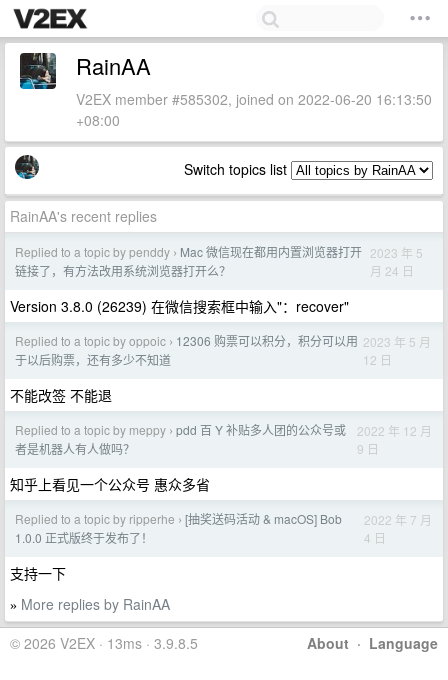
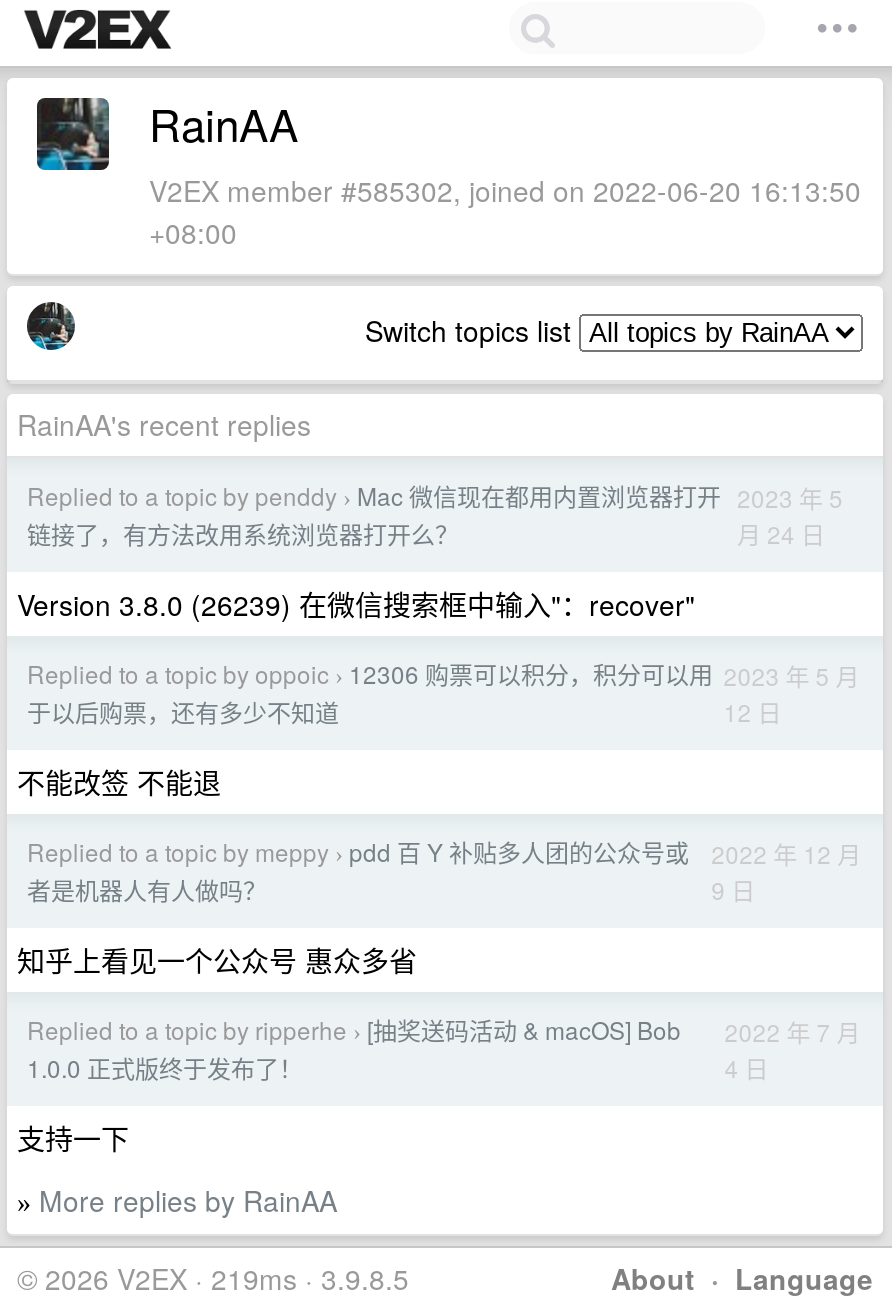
[10,633,198,653] © 2026 V2EX · 13ms · 3.9.8.5 -> [17,1258,409,1298] © 2026 V2EX · 219ms · 3.9.8.5

